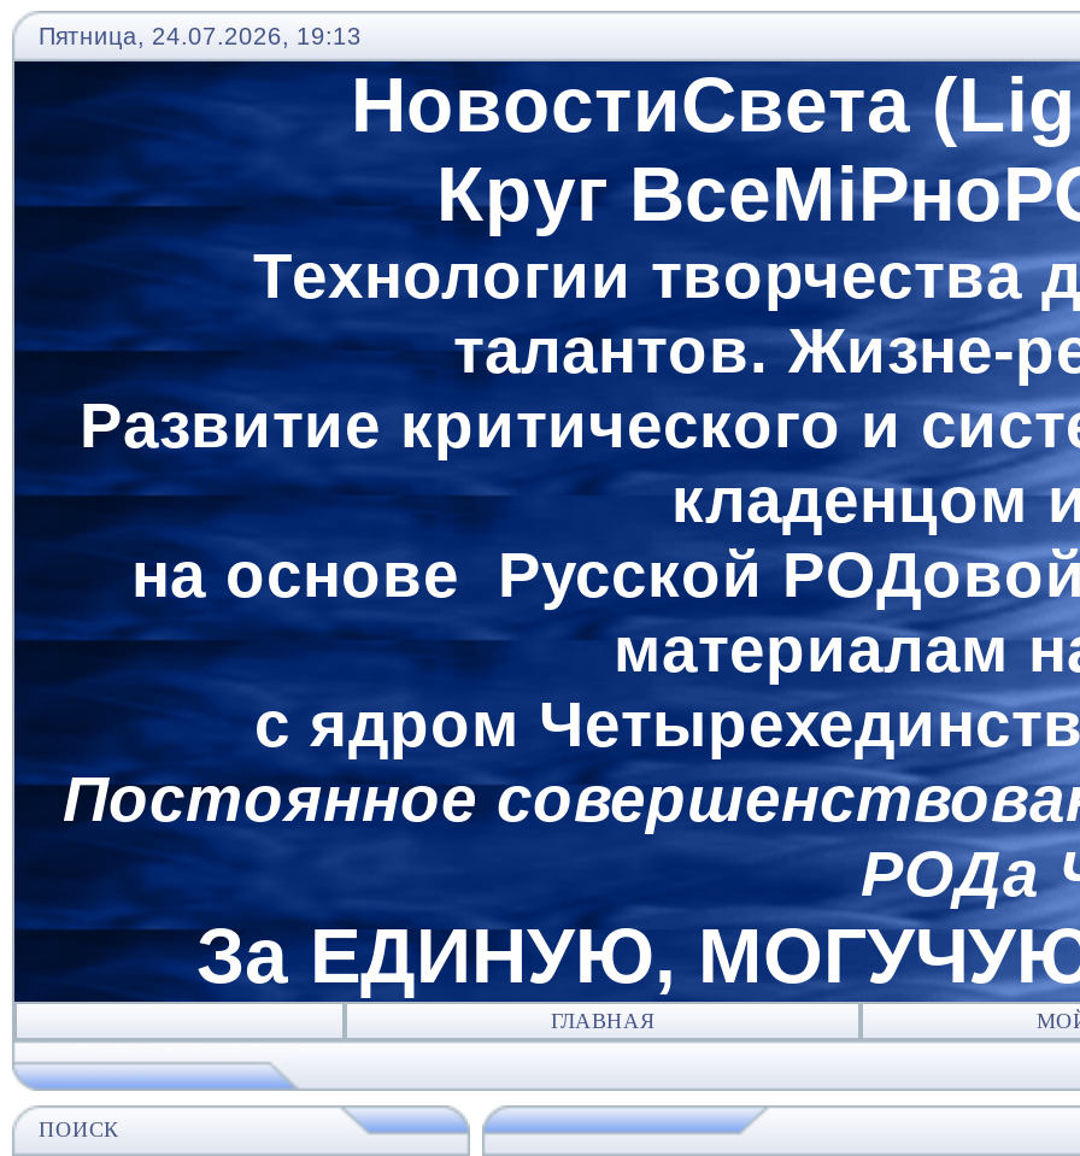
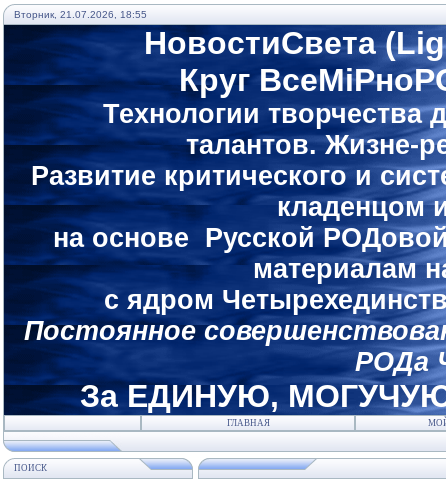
[39,23,362,49] Пятница, 24.07.2026, 19:13 -> [14,9,147,20] Вторник, 21.07.2026, 18:55

